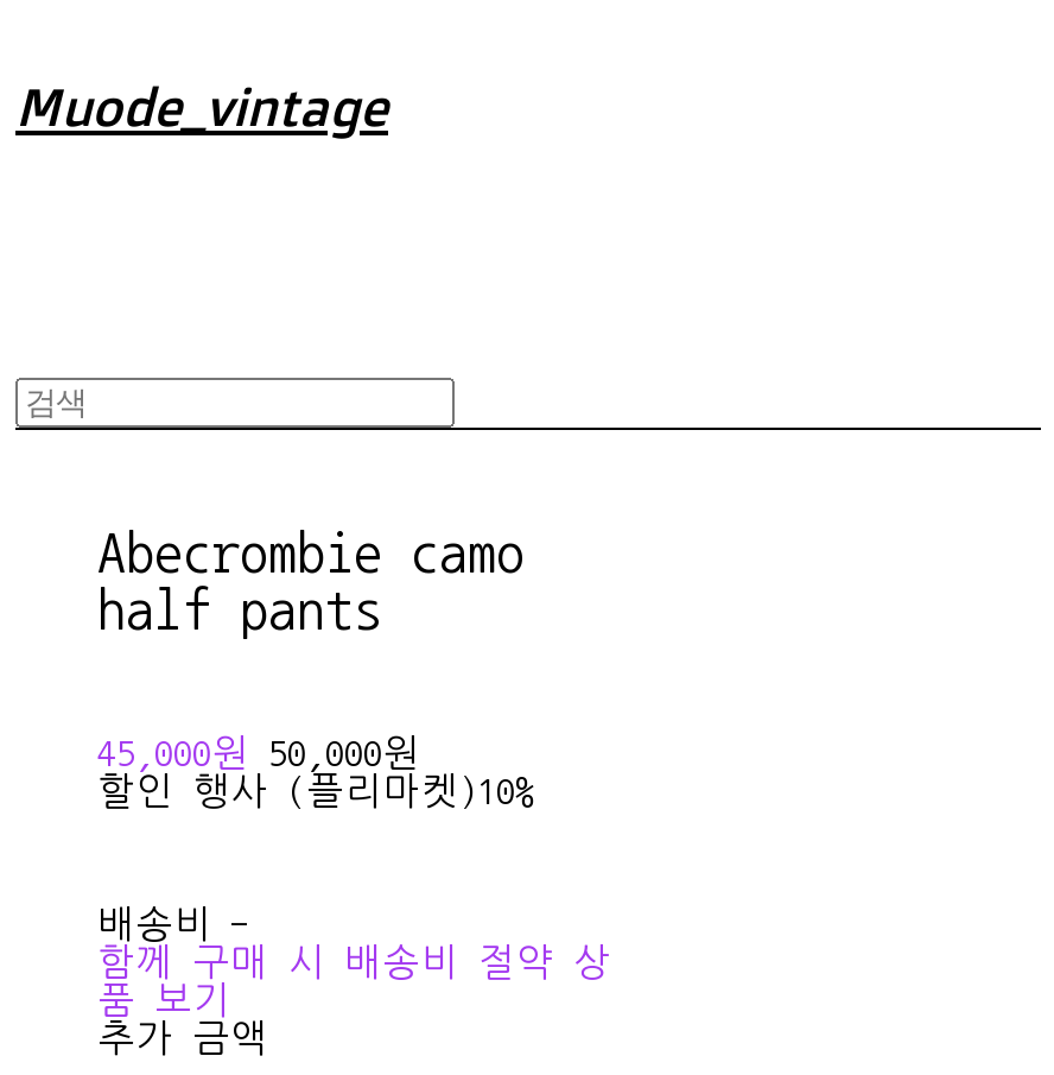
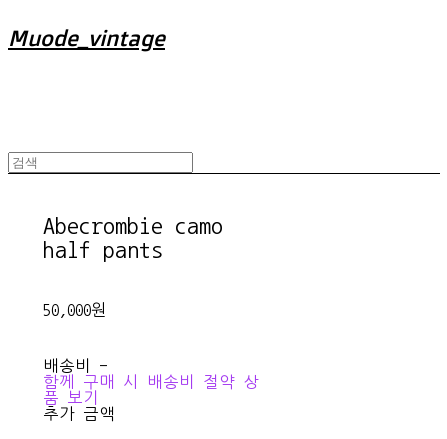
[97,734,534,810] 45,000원 50,000원 | 할인 행사 (플리마켓) 10% -> [42,302,106,318] 50,000원

